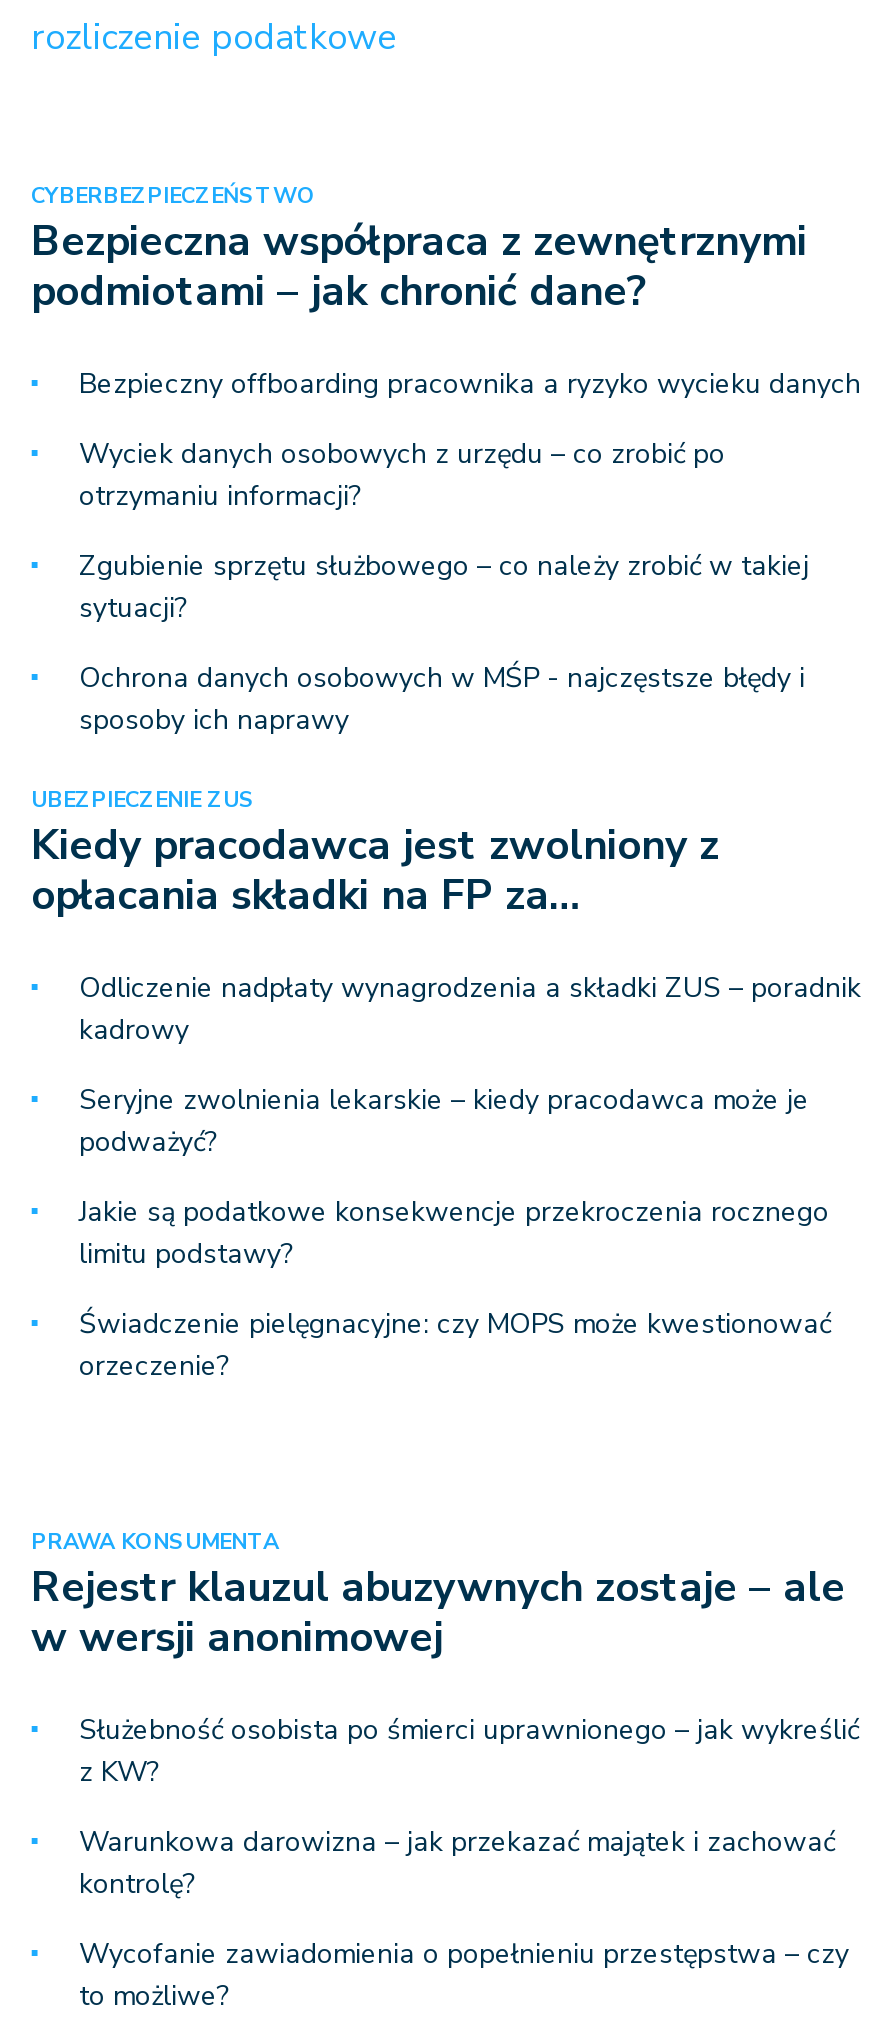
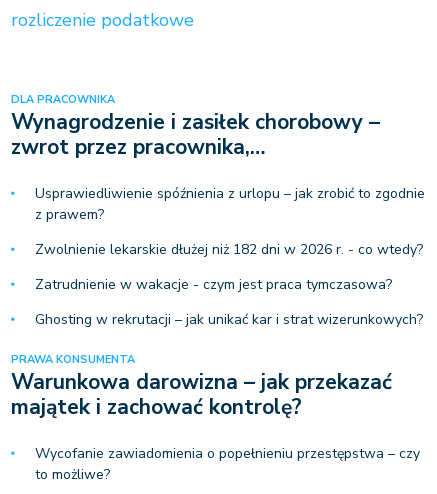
[31,182,861,1386] CYBERBEZPIECZEŃSTWO | Bezpieczna współpraca z zewnętrznymi | podmiotami – jak chronić dane? | Bezpieczny offboarding pracownika a ryzyko wycieku danych | Wyciek danych osobowych z urzędu – co zrobić po | otrzymaniu informacji? | Zgubienie sprzętu służbowego – co należy zrobić w takiej | sytuacji? | Ochrona danych osobowych w MŚP - najczęstsze błędy i | sposoby ich naprawy | UBEZPIECZENIE ZUS | Kiedy pracodawca jest zwolniony z | opłacania składki na FP za… | Odliczenie nadpłaty wynagrodzenia a składki ZUS – poradnik | kadrowy | Seryjne zwolnienia lekarskie – kiedy pracodawca może je | podważyć? | Jakie są podatkowe konsekwencje przekroczenia rocznego | limitu podstawy? | Świadczenie pielęgnacyjne: czy MOPS może kwestionować | orzeczenie? -> [11,92,425,329] DLA PRACOWNIKA | Wynagrodzenie i zasiłek chorobowy – | zwrot przez pracownika,… | Usprawiedliwienie spóźnienia z urlopu – jak zrobić to zgodnie | z prawem? | Zwolnienie lekarskie dłużej niż 182 dni w 2026 r. - co wtedy? | Zatrudnienie w wakacje - czym jest praca tymczasowa? | Ghosting w rekrutacji – jak unikać kar i strat wizerunkowych?
[31,1560,859,1904] Rejestr klauzul abuzywnych zostaje – ale | w wersji anonimowej | Służebność osobista po śmierci uprawnionego – jak wykreślić | z KW? | Warunkowa darowizna – jak przekazać majątek i zachować | kontrolę? -> [11,368,392,421] Warunkowa darowizna – jak przekazać | majątek i zachować kontrolę?

